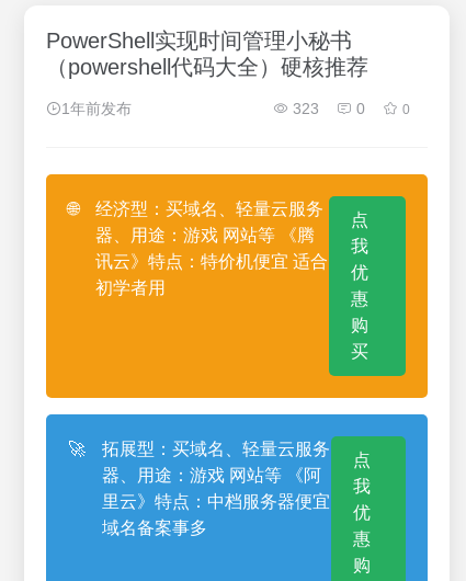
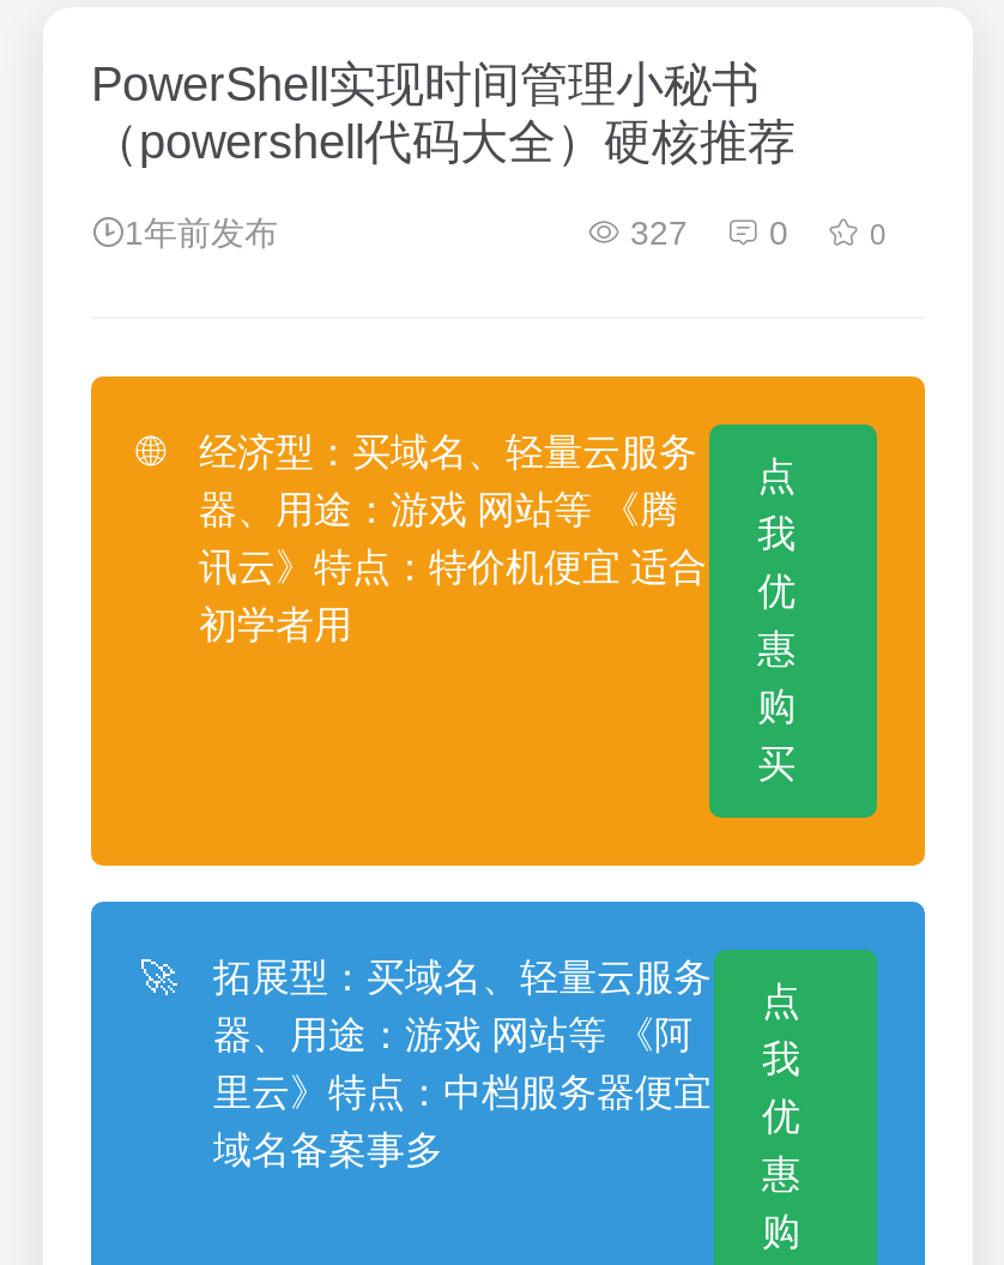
[288,100,365,117] 323 0 -> [621,213,788,252] 327 0

